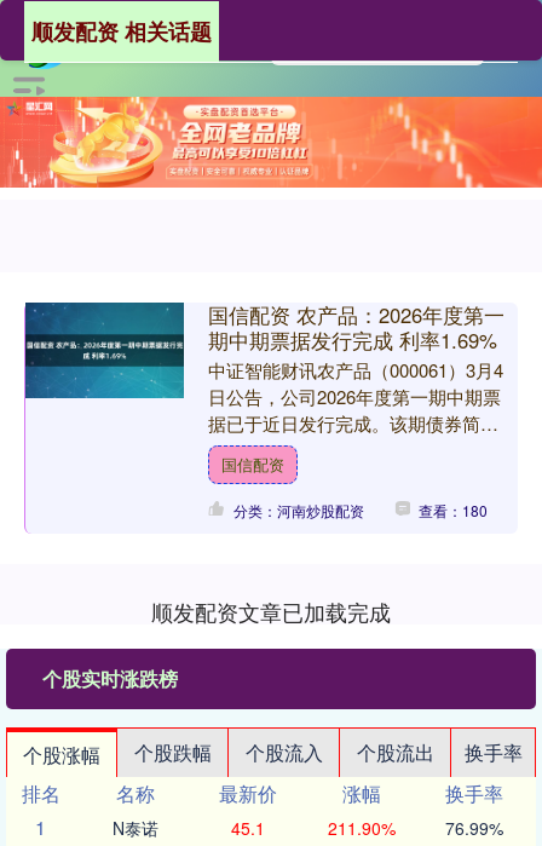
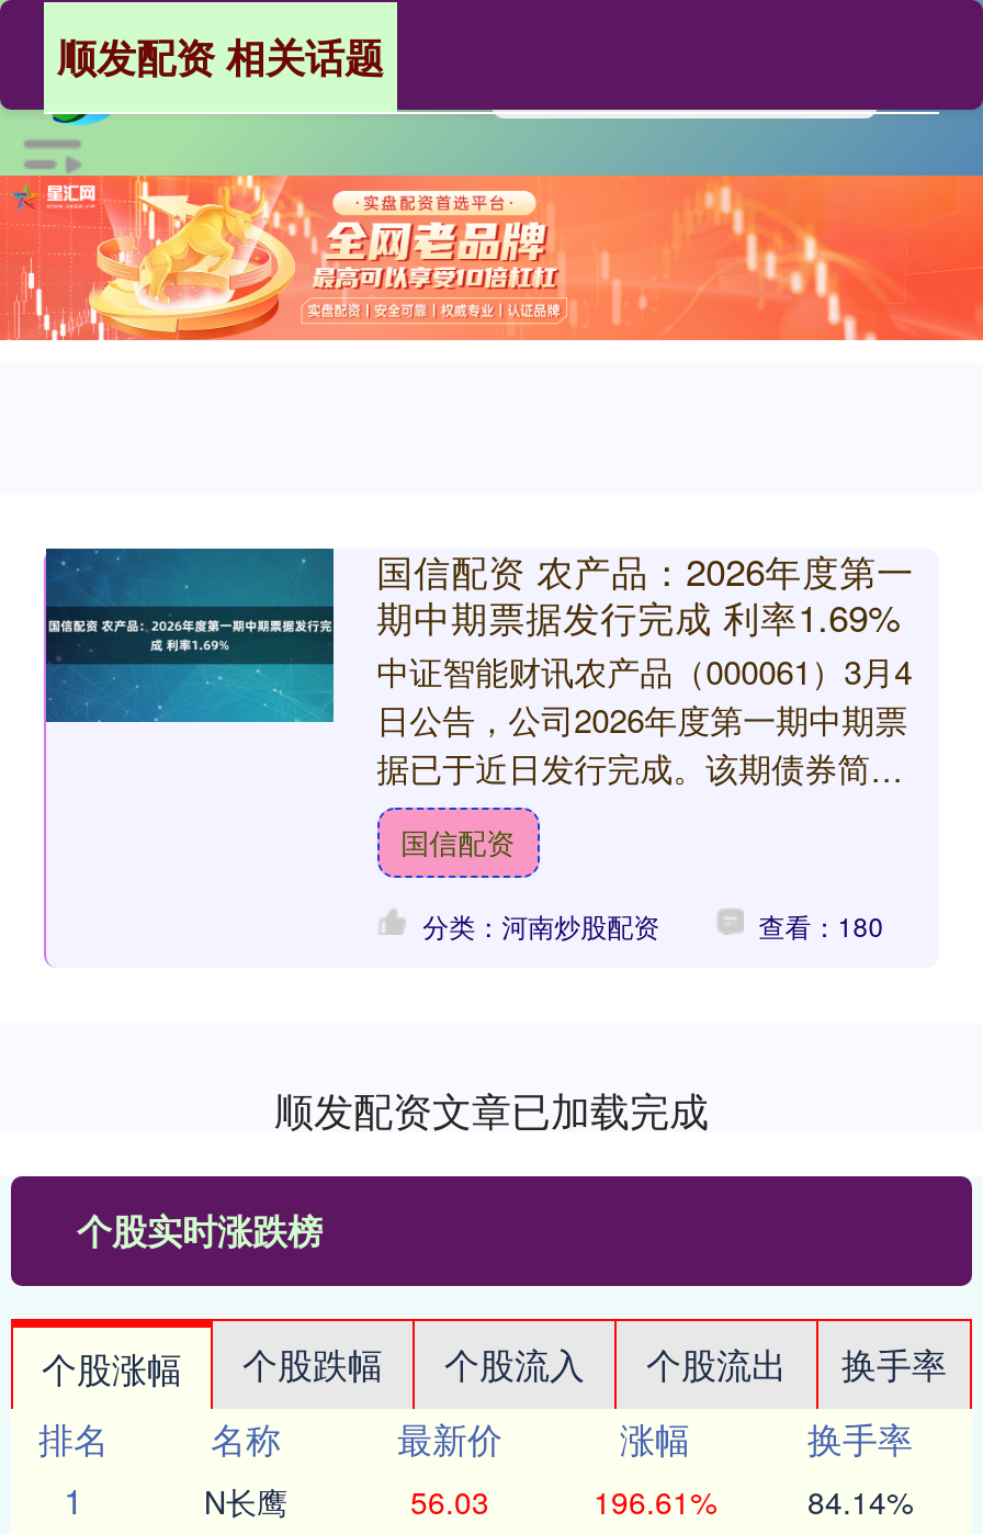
[113,816,158,840] N泰诺 -> [204,1480,287,1524] N长鹰
[231,816,265,840] 45.1 -> [410,1480,489,1524] 56.03
[327,816,395,840] 211.90% -> [594,1480,716,1524] 196.61%
[445,816,503,840] 76.99% -> [807,1480,913,1524] 84.14%

